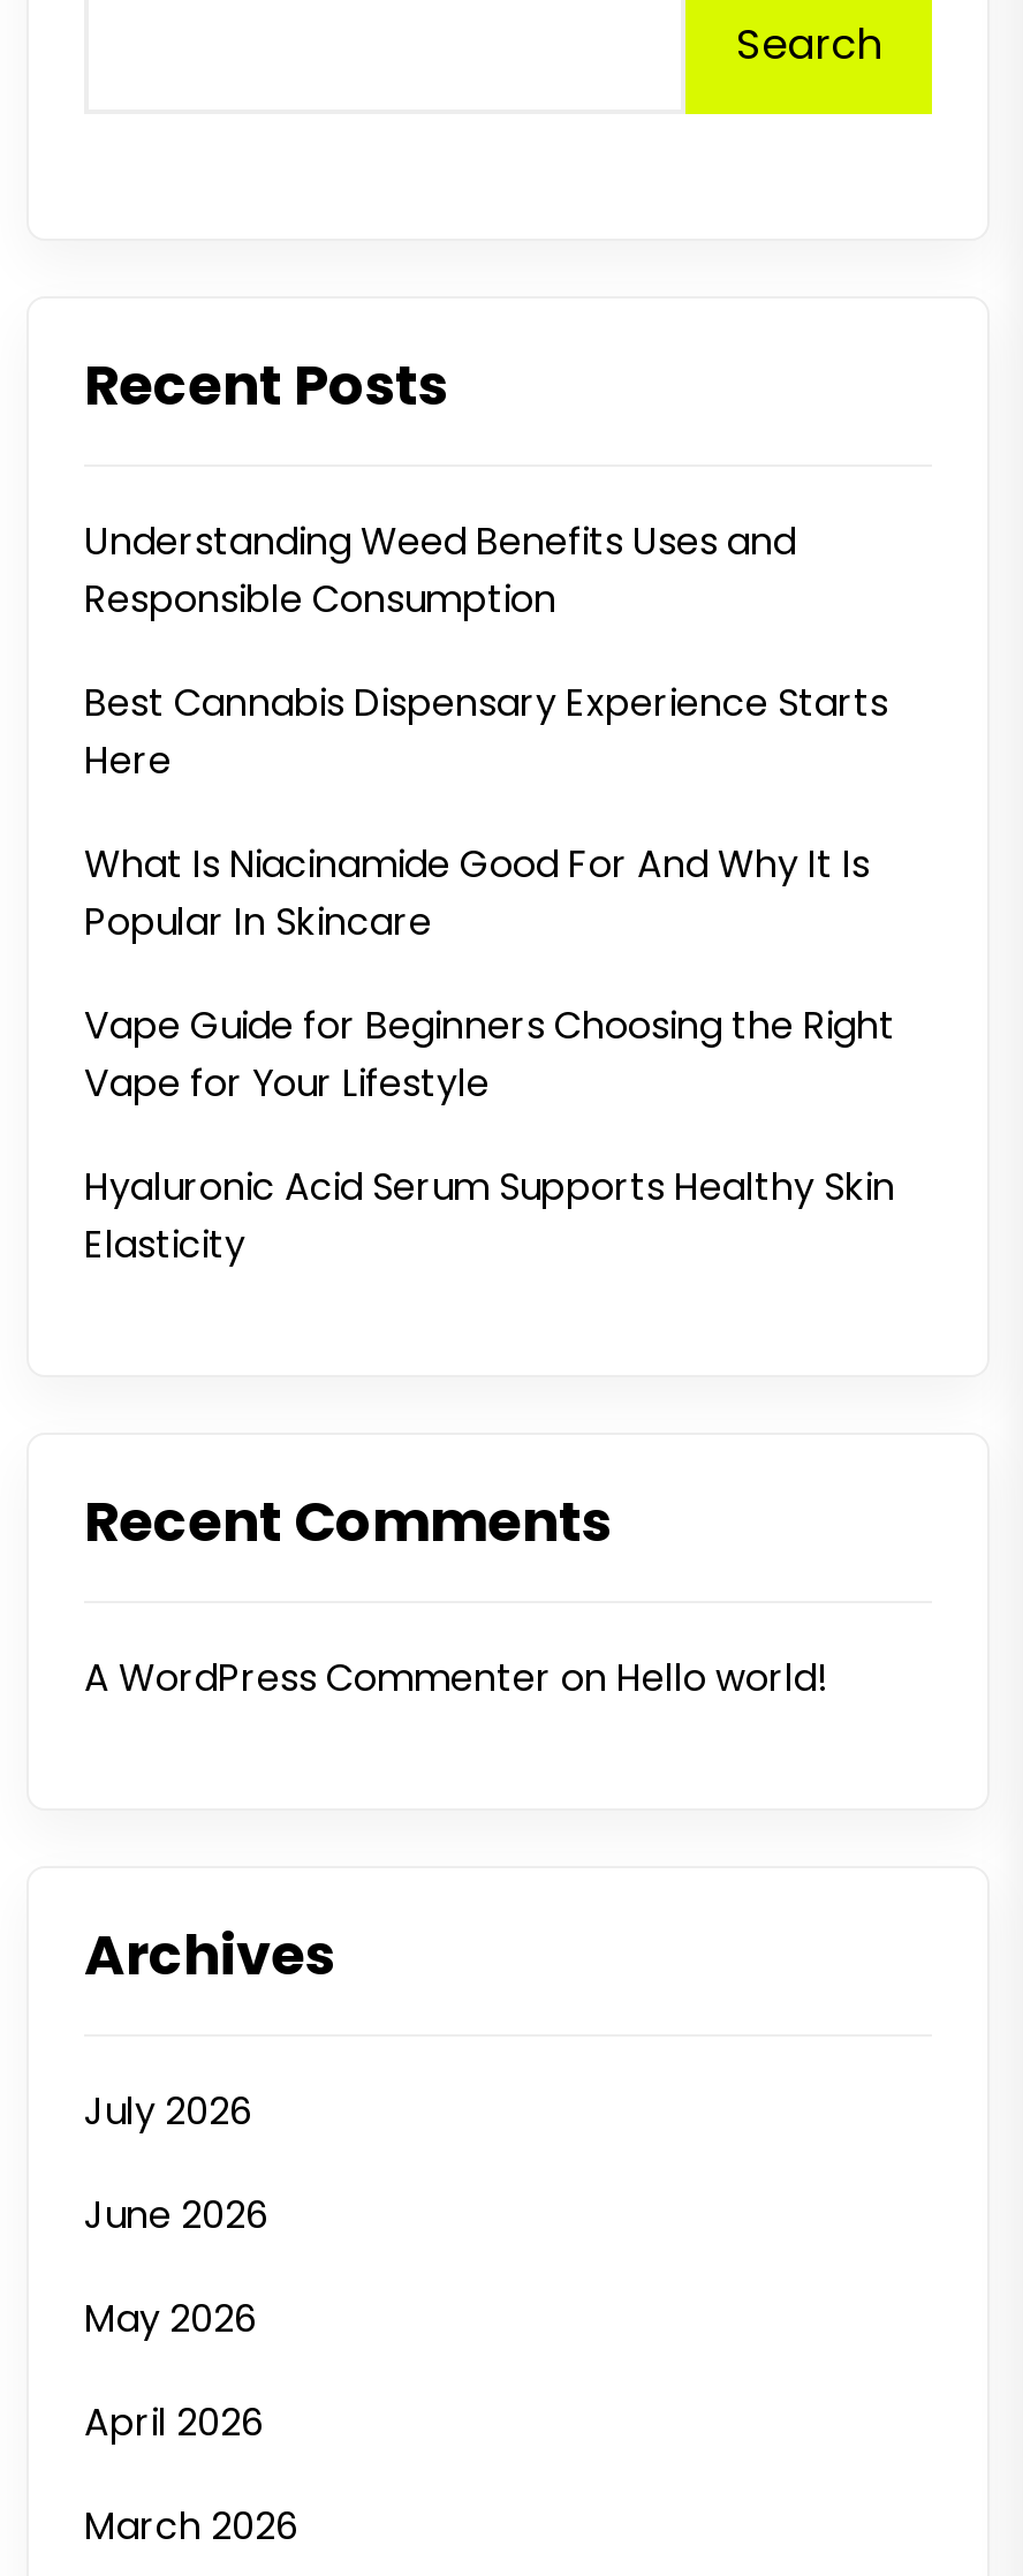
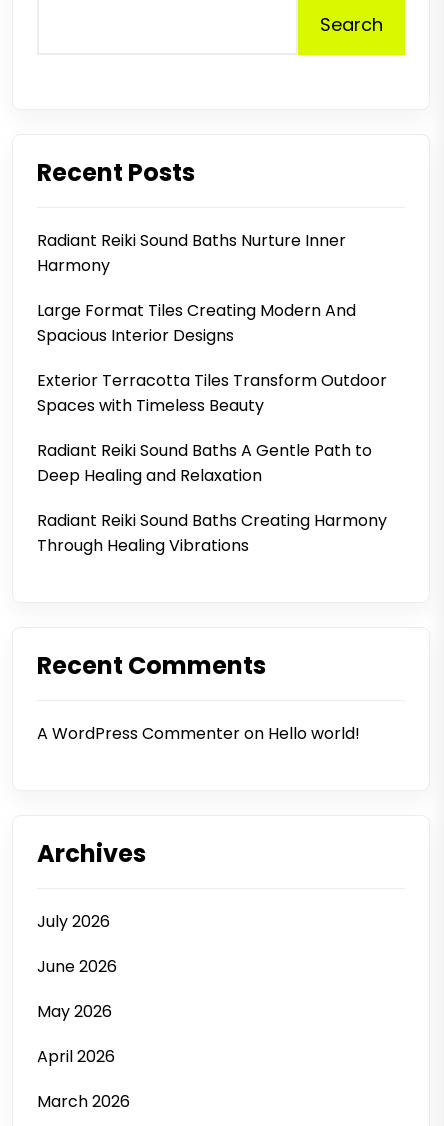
[84,515,796,626] Understanding Weed Benefits Uses and | Responsible Consumption -> [37,229,346,277] Radiant Reiki Sound Baths Nurture Inner | Harmony
[84,677,888,787] Best Cannabis Dispensary Experience Starts | Here -> [37,299,356,347] Large Format Tiles Creating Modern And | Spacious Interior Designs
[84,838,870,949] What Is Niacinamide Good For And Why It Is | Popular In Skincare -> [37,369,387,417] Exterior Terracotta Tiles Transform Outdoor | Spaces with Timeless Beauty
[84,999,895,1110] Vape Guide for Beginners Choosing the Right | Vape for Your Lifestyle -> [37,439,372,487] Radiant Reiki Sound Baths A Gentle Path to | Deep Healing and Relaxation
[84,1161,895,1271] Hyaluronic Acid Serum Supports Healthy Skin | Elasticity -> [37,509,387,557] Radiant Reiki Sound Baths Creating Harmony | Through Healing Vibrations

